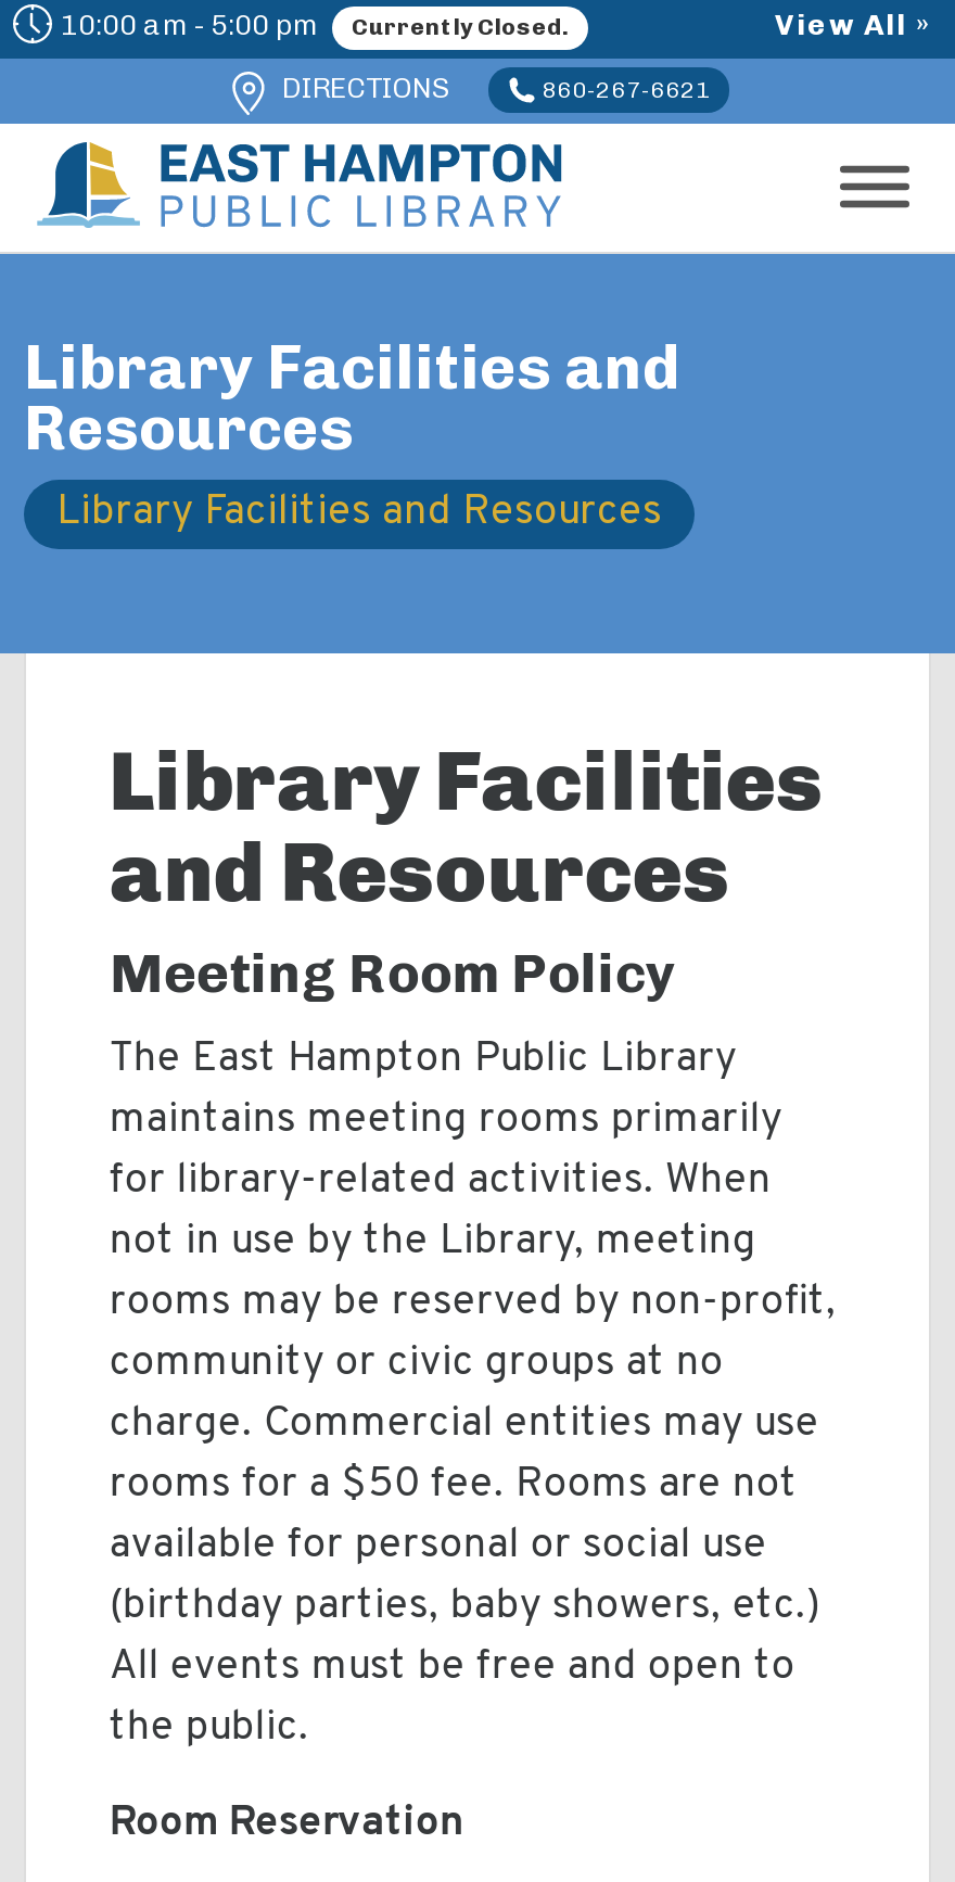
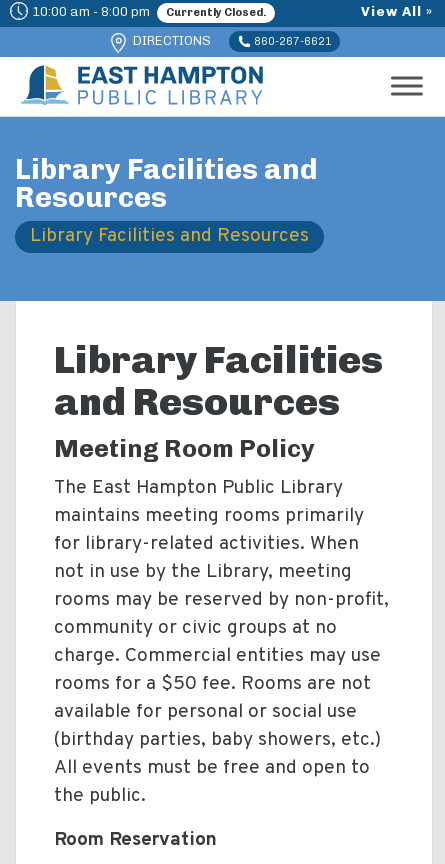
[61,7,569,41] 10:00 am - 5:00 pm Currently Closed. -> [32,3,266,19] 10:00 am - 8:00 pm Currently Closed.

